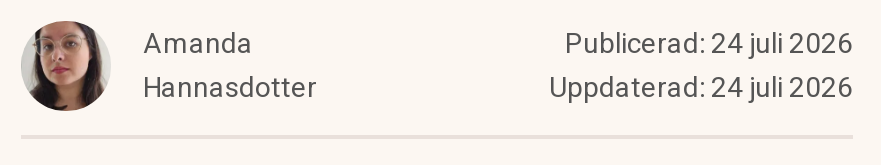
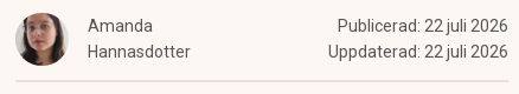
[549,27,853,103] Publicerad: 24 juli 2026 | Uppdaterad: 24 juli 2026 -> [328,16,508,61] Publicerad: 22 juli 2026 | Uppdaterad: 22 juli 2026

